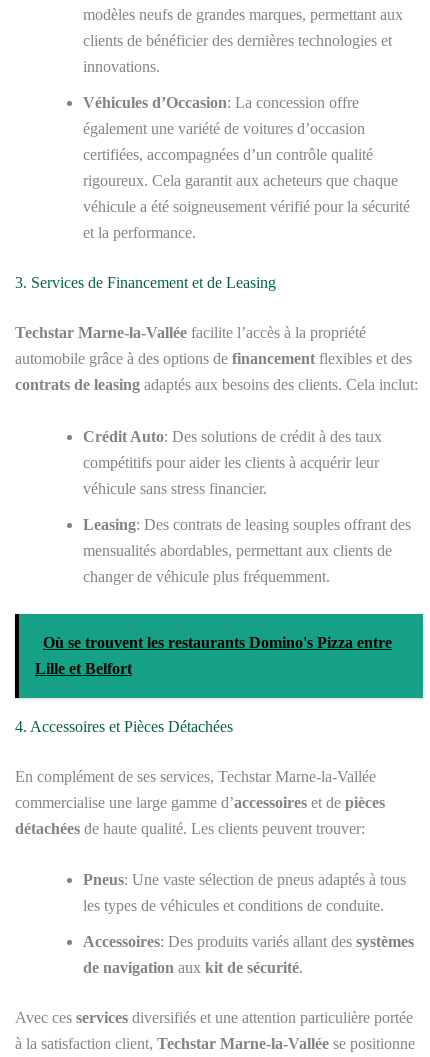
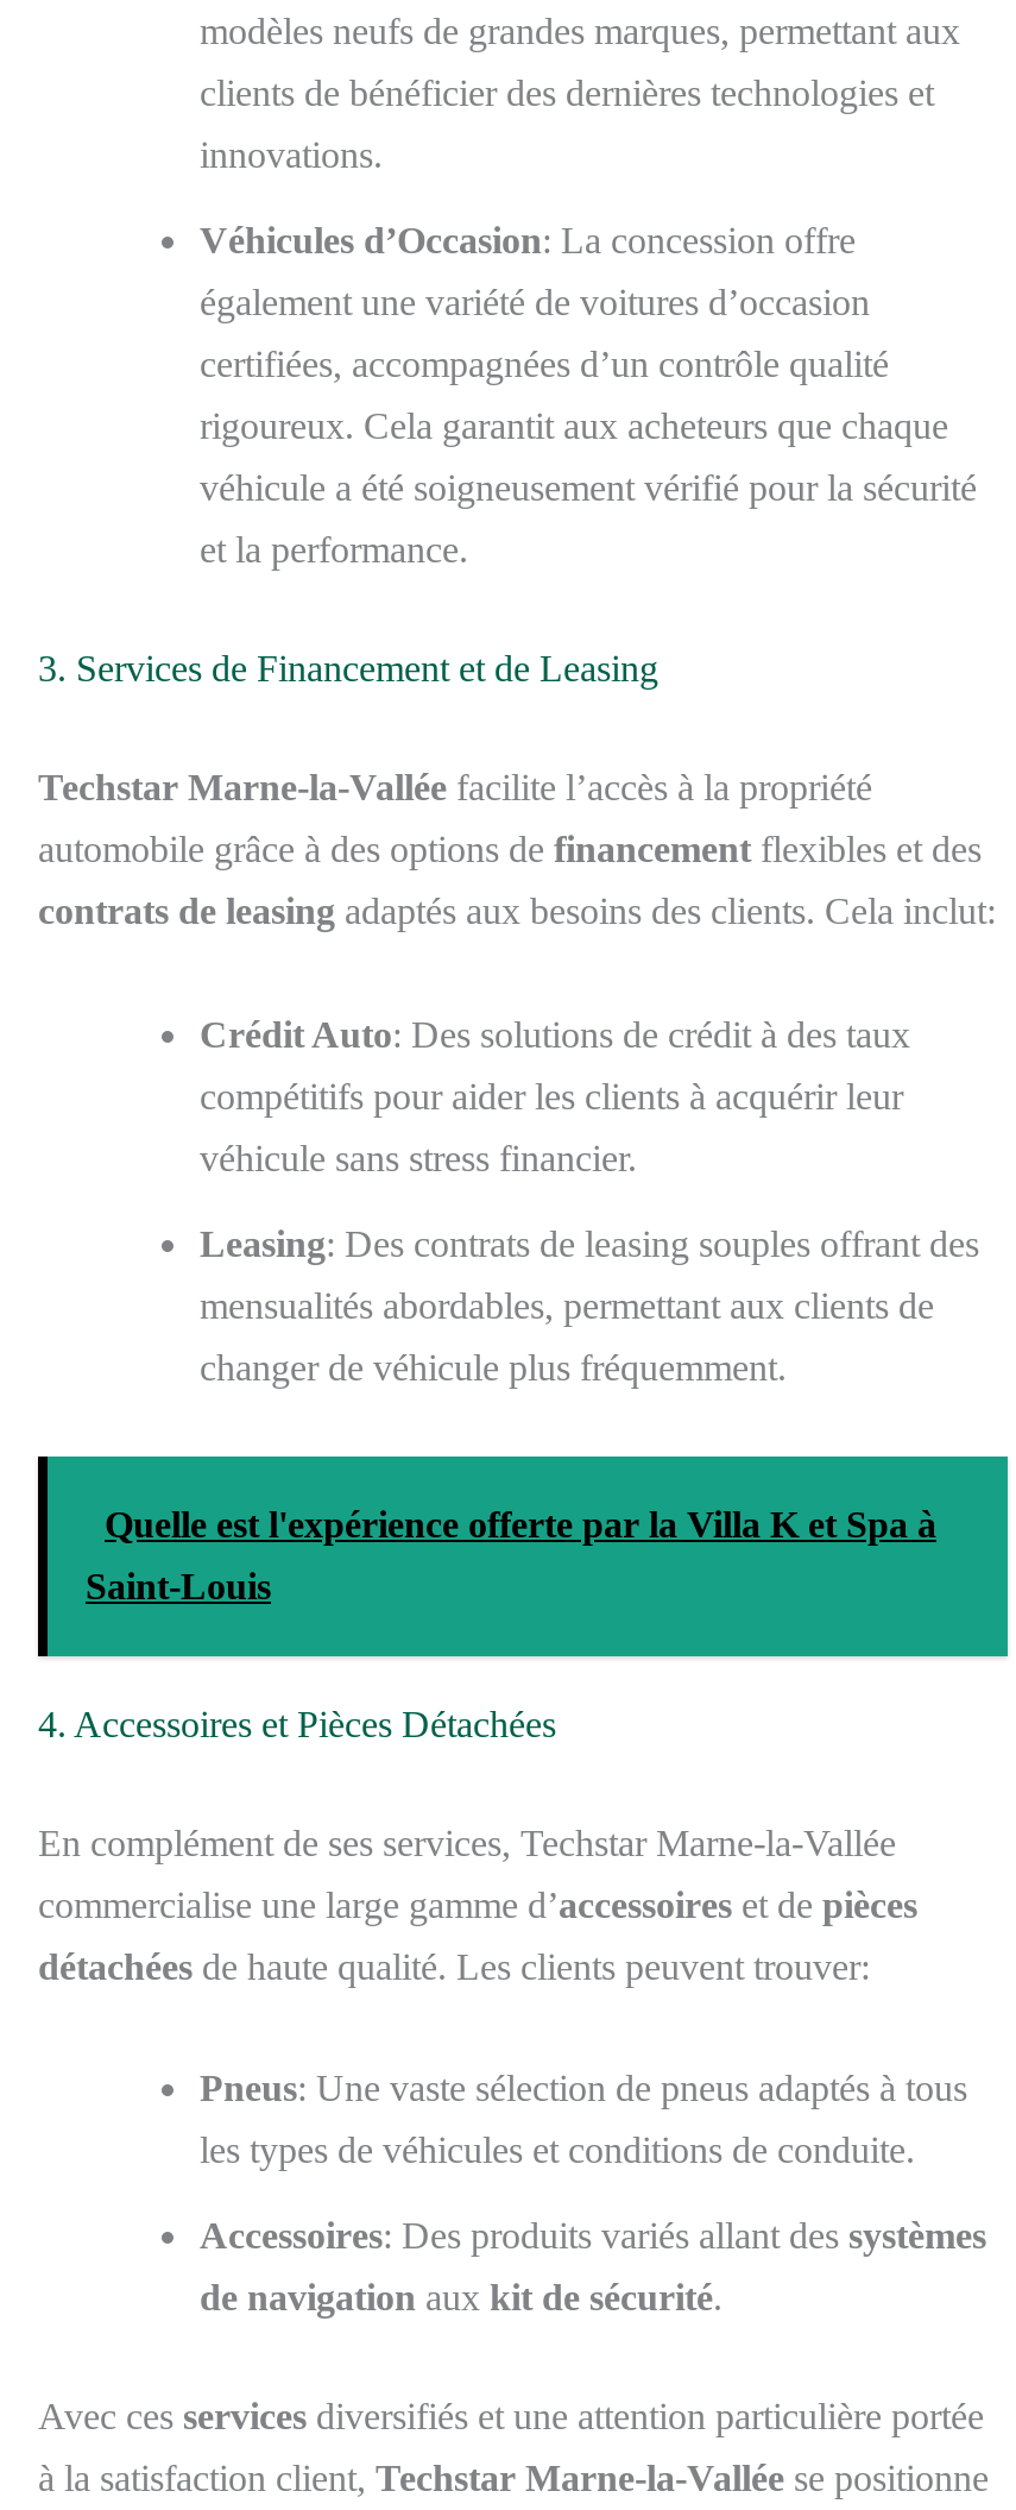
[43,634,392,651] Où se trouvent les restaurants Domino's Pizza entre -> [105,1504,936,1544] Quelle est l'expérience offerte par la Villa K et Spa à
[35,660,132,677] Lille et Belfort -> [86,1565,271,1606] Saint-Louis

